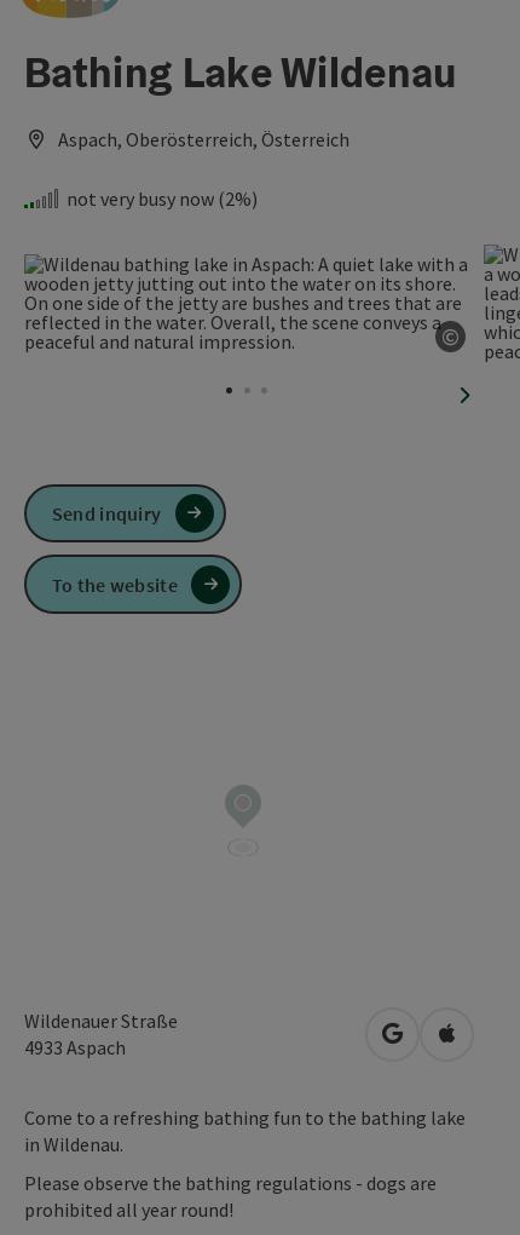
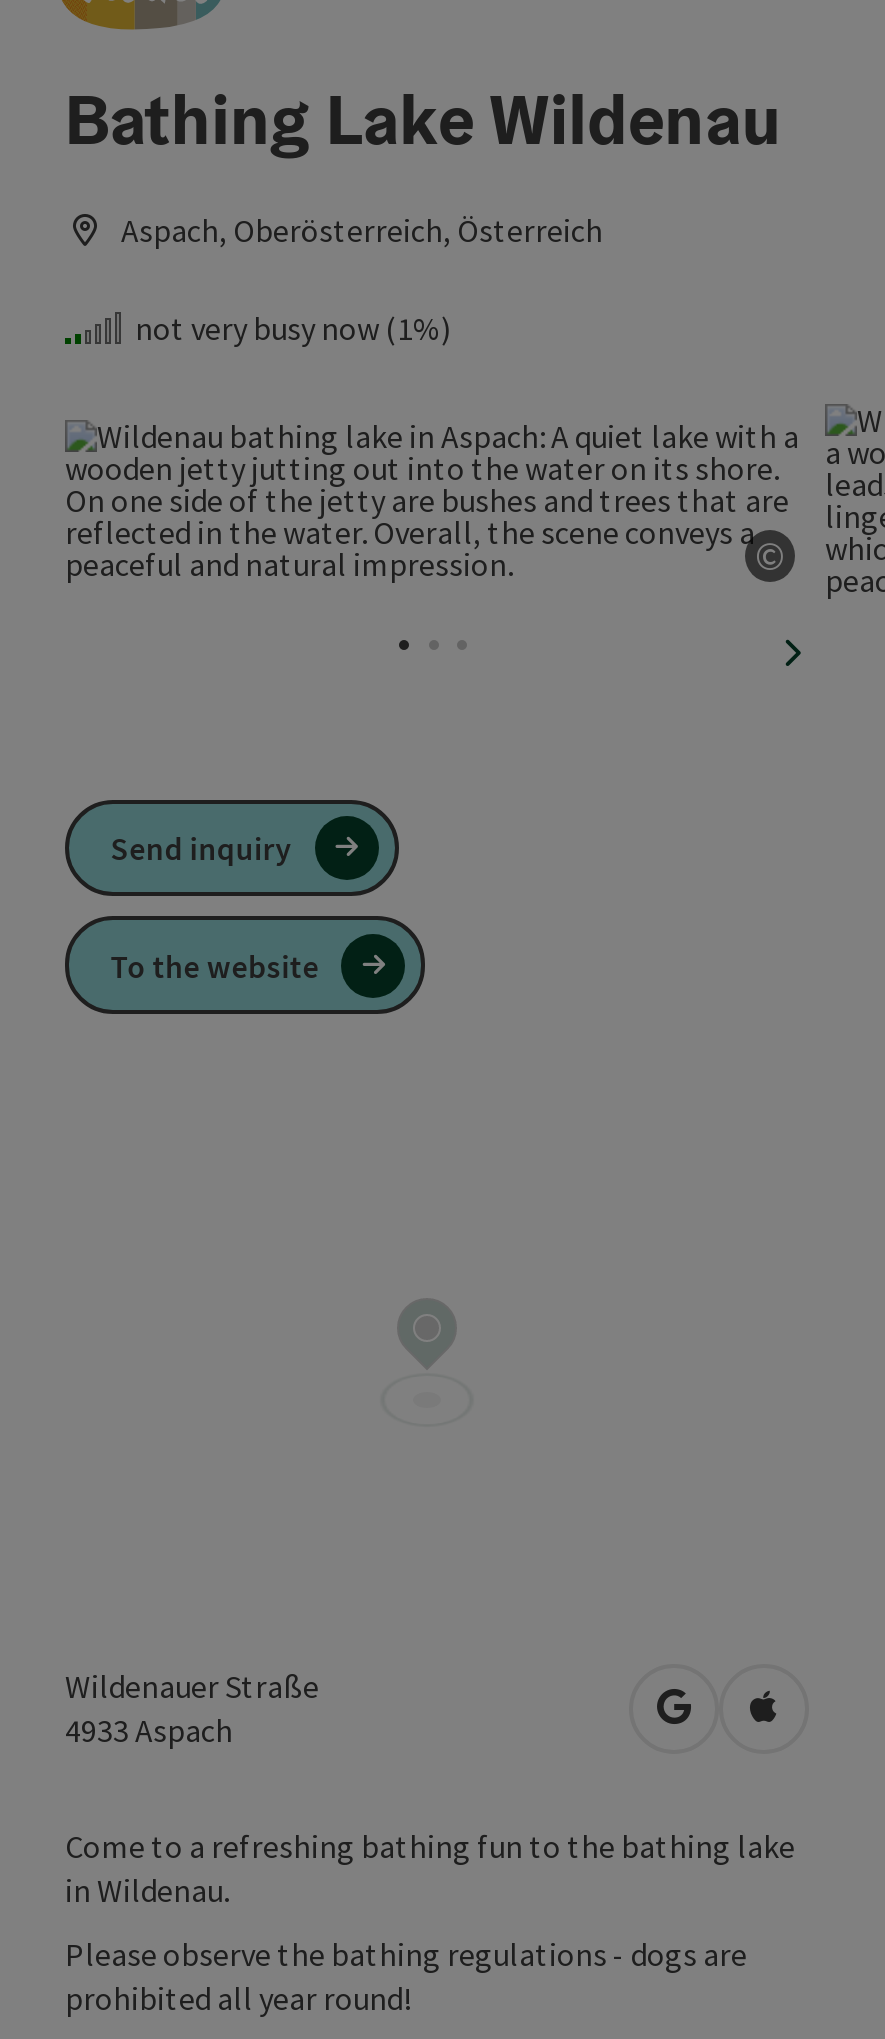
[67,186,258,211] not very busy now (2%) -> [135,308,451,348] not very busy now (1%)

